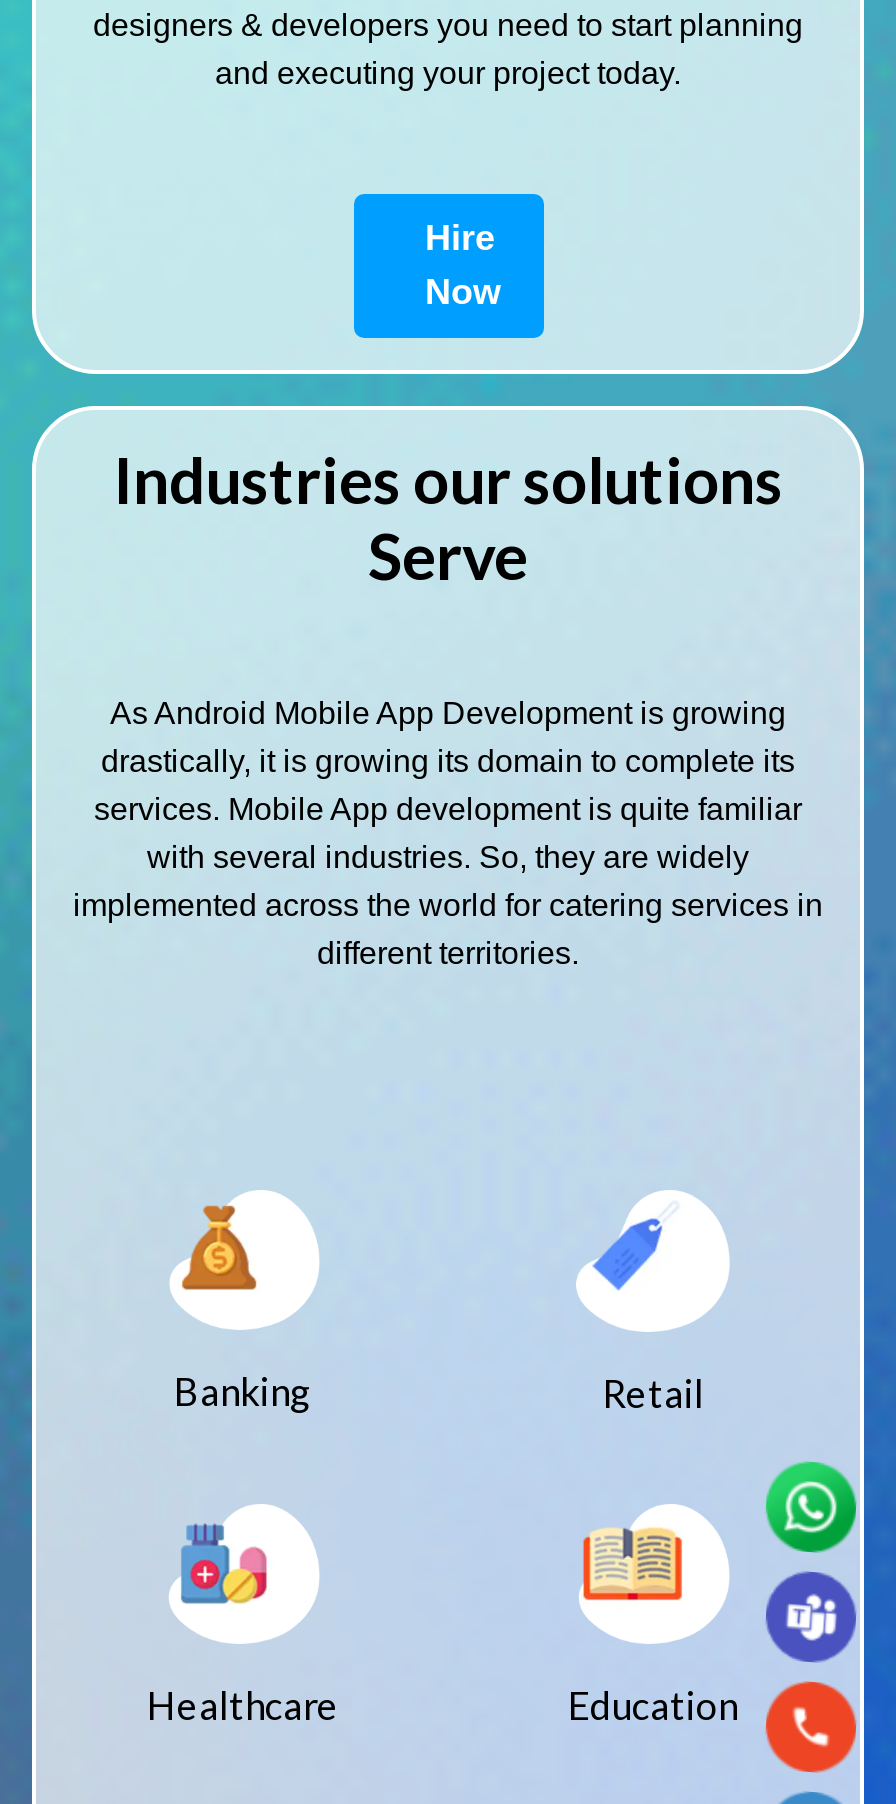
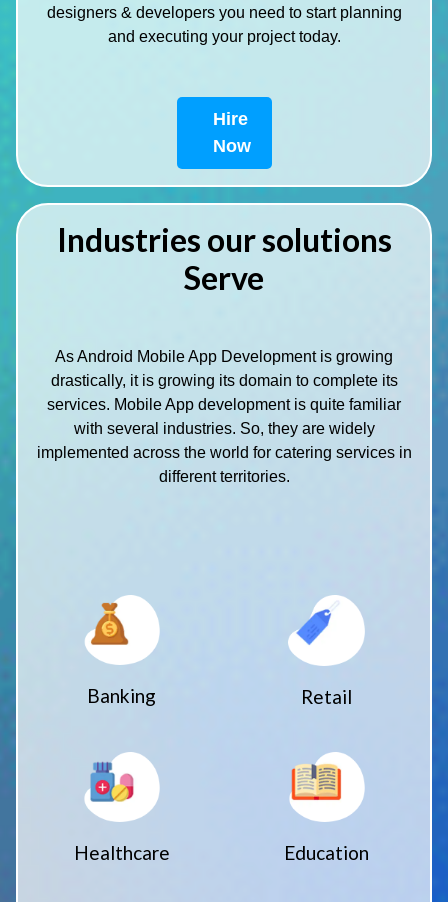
[764,1460,858,1554] [image] -> none
[764,1570,858,1664] [image] -> none
[764,1680,858,1774] [image] -> none

